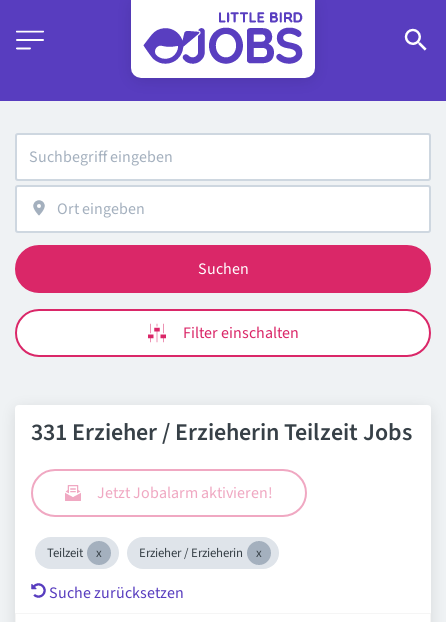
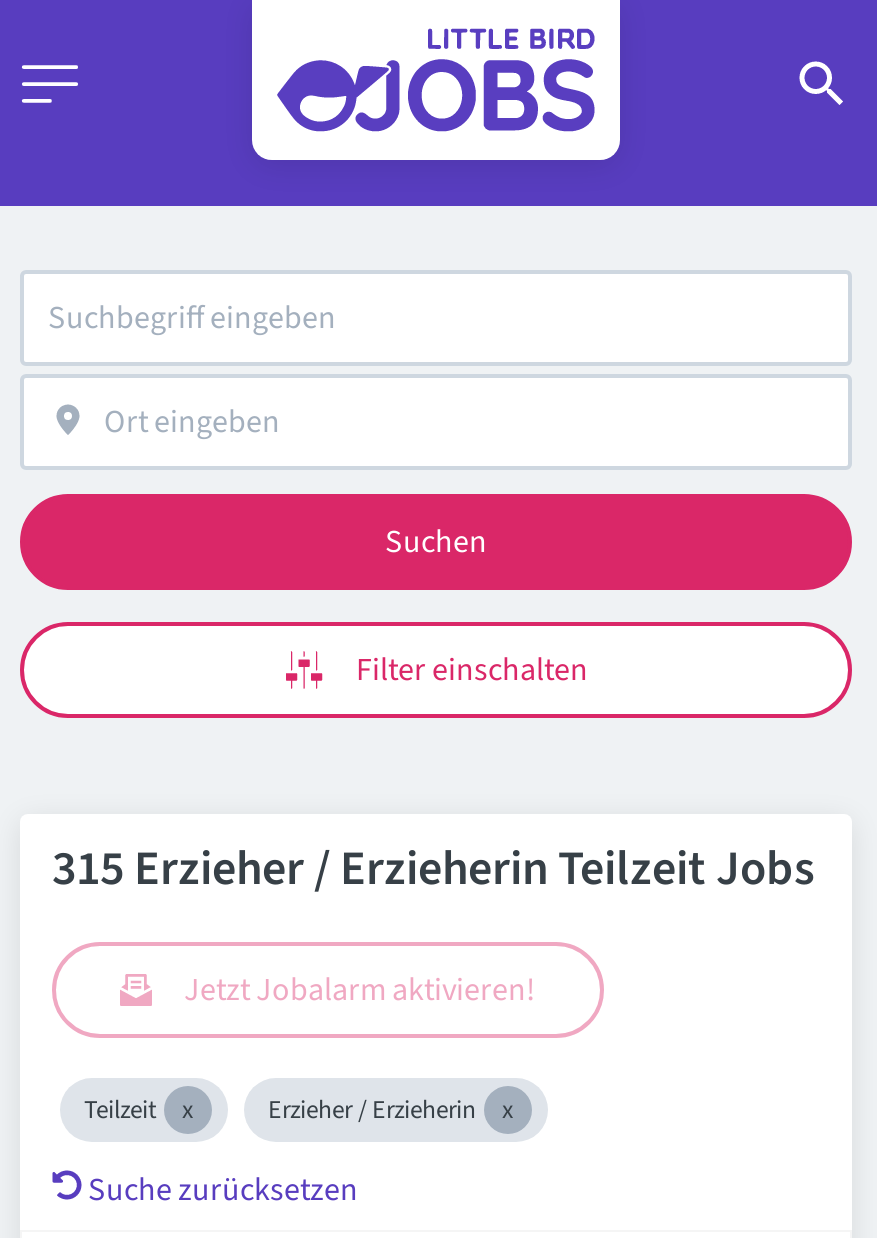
[31,415,412,450] 331 Erzieher / Erzieherin Teilzeit Jobs -> [52,834,814,904] 315 Erzieher / Erzieherin Teilzeit Jobs

